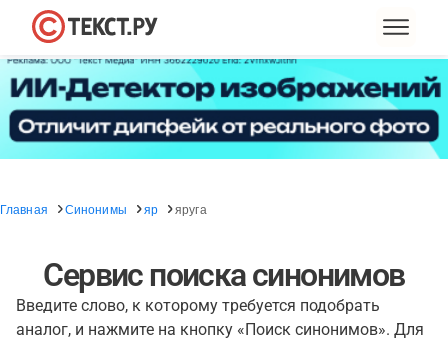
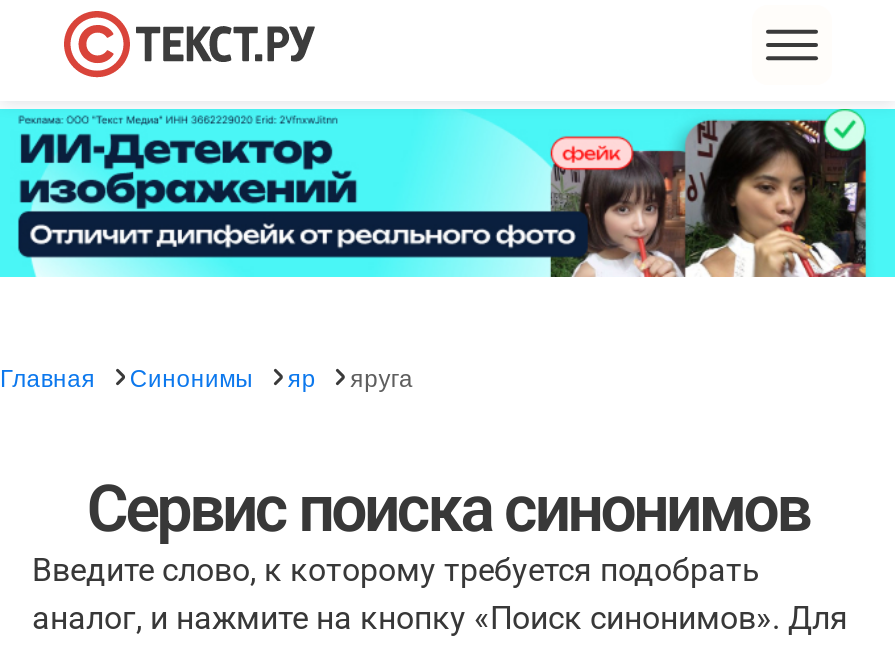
[3,58,442,160] [image] -> [6,109,878,279] [image]

